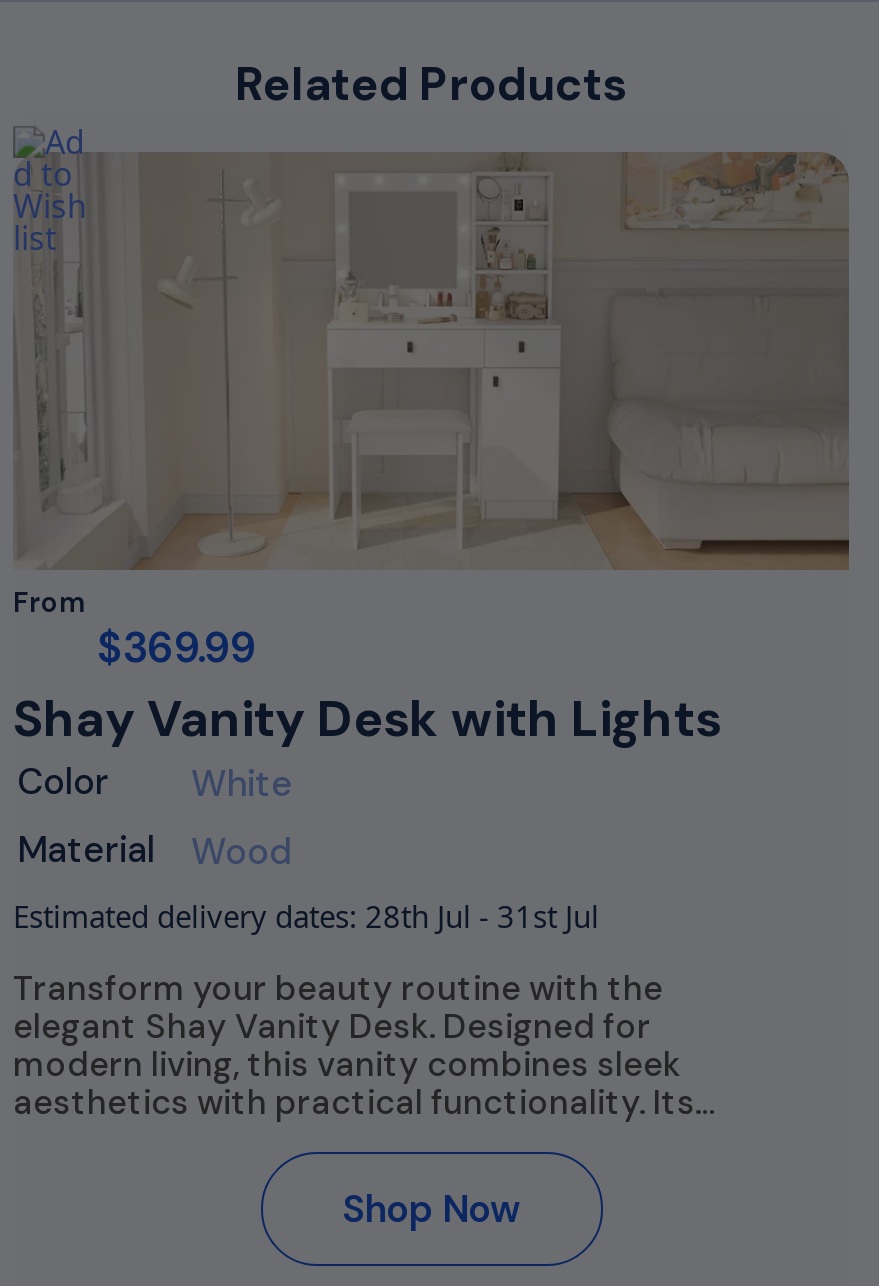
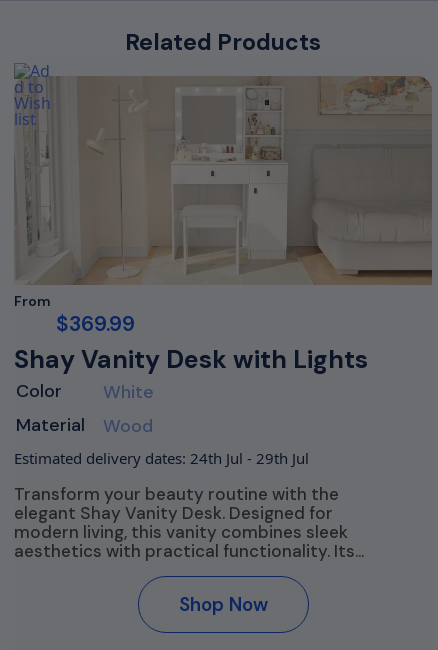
[13,896,599,936] Estimated delivery dates: 28th Jul - 31st Jul -> [14,448,309,468] Estimated delivery dates: 24th Jul - 29th Jul

